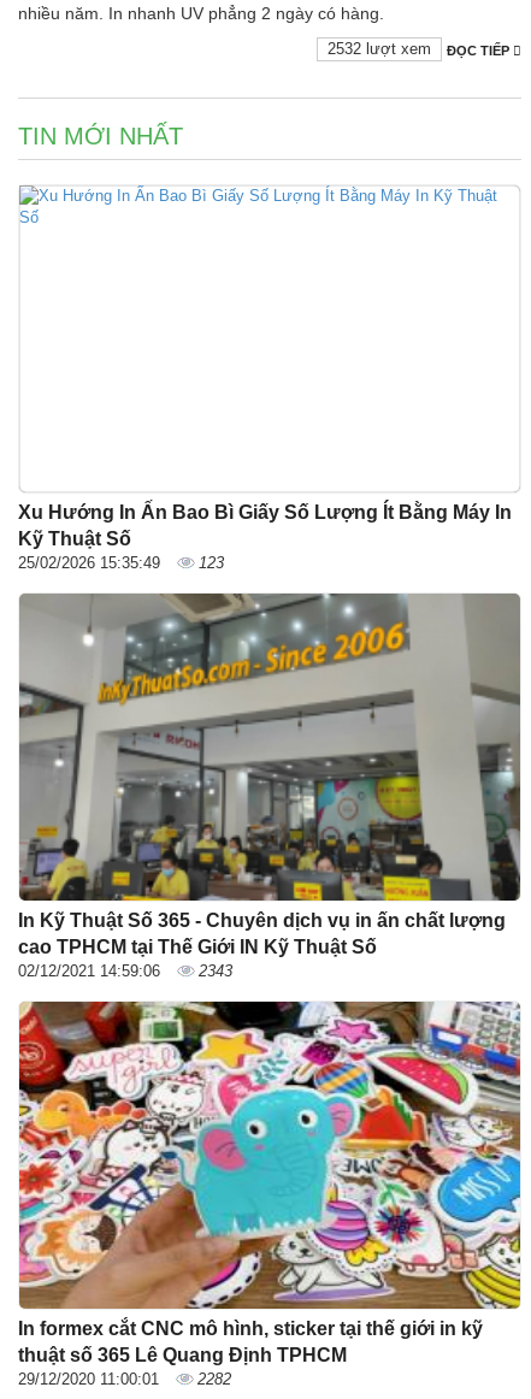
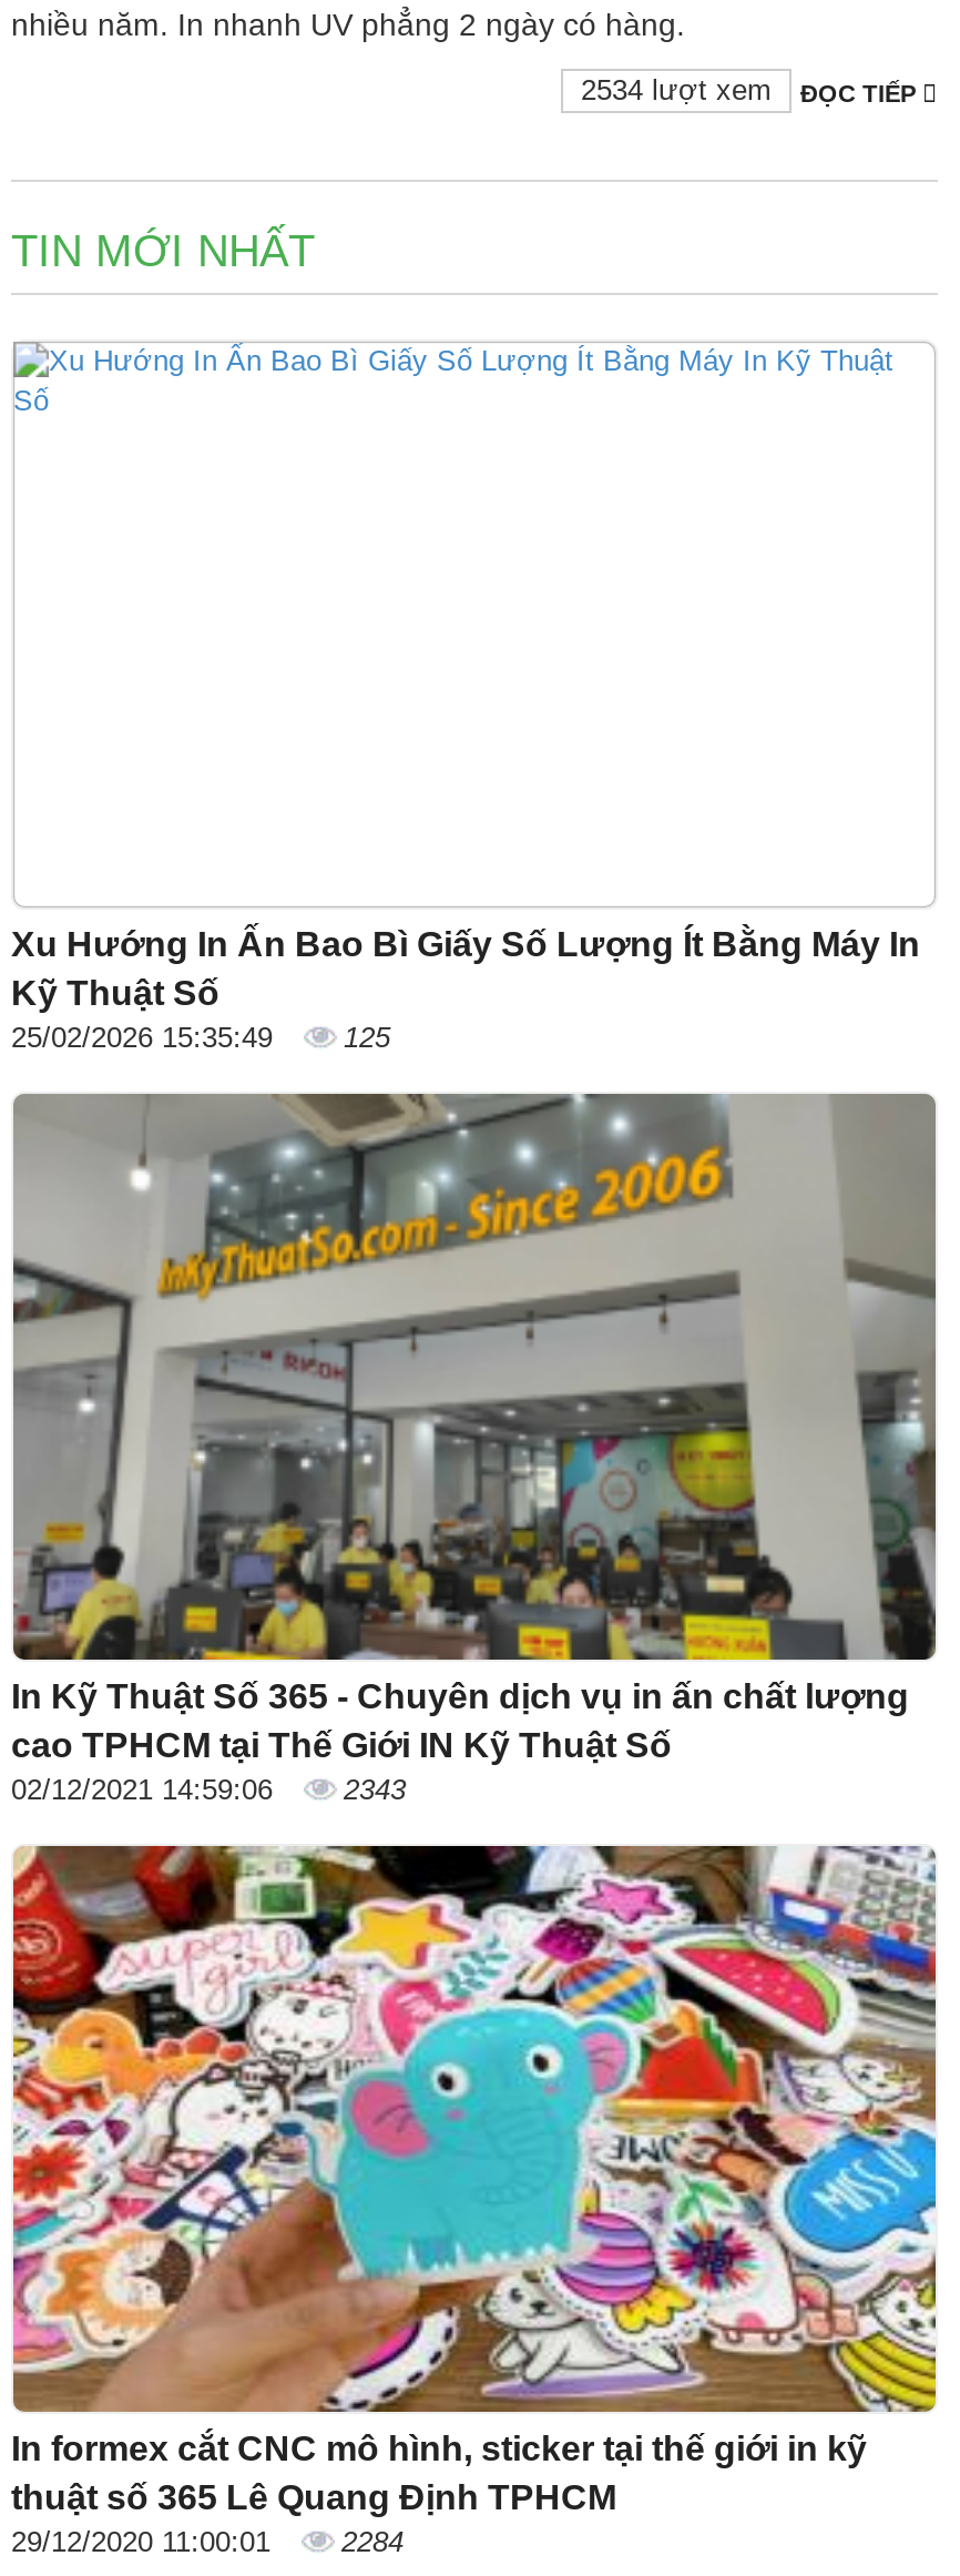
[328,39,513,57] 2532 lượt xem ĐỌC TIẾP -> [581,73,922,106] 2534 lượt xem ĐỌC TIẾP
[199,553,224,572] 123 -> [344,1020,390,1053] 125
[197,1370,231,1388] 2282 -> [341,2524,404,2558] 2284

